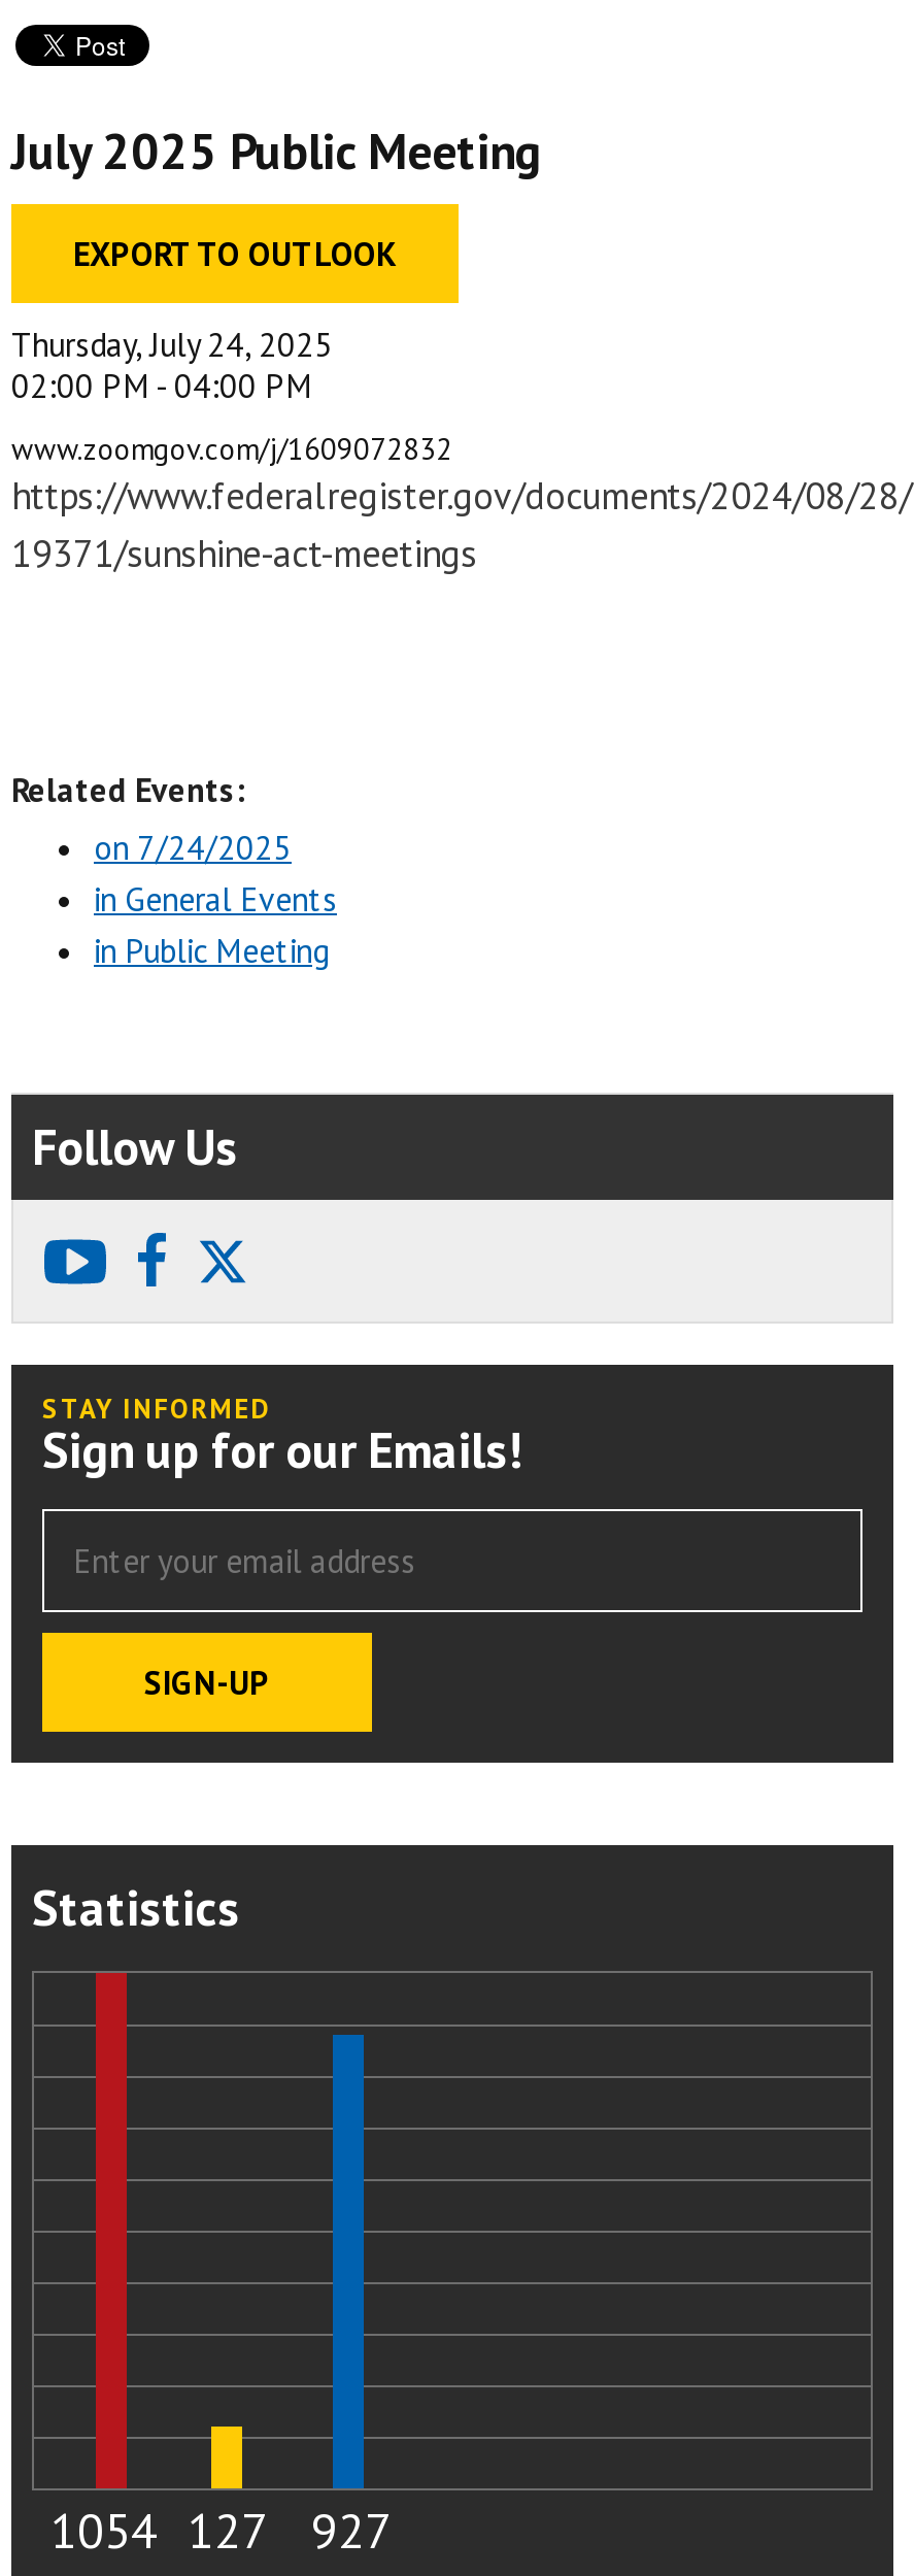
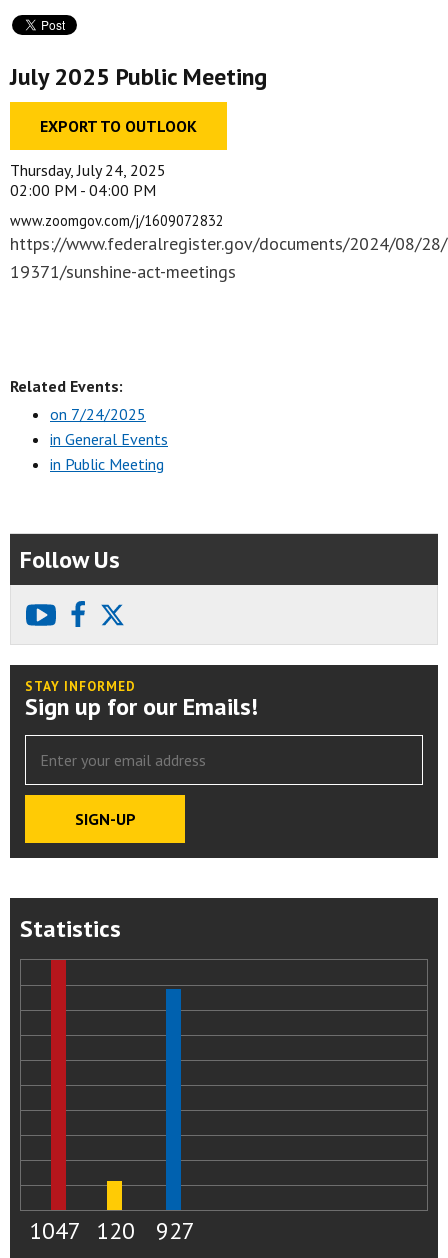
[50,2499,392,2563] 1054 127 927 -> [29,1215,194,1246] 1047 120 927

